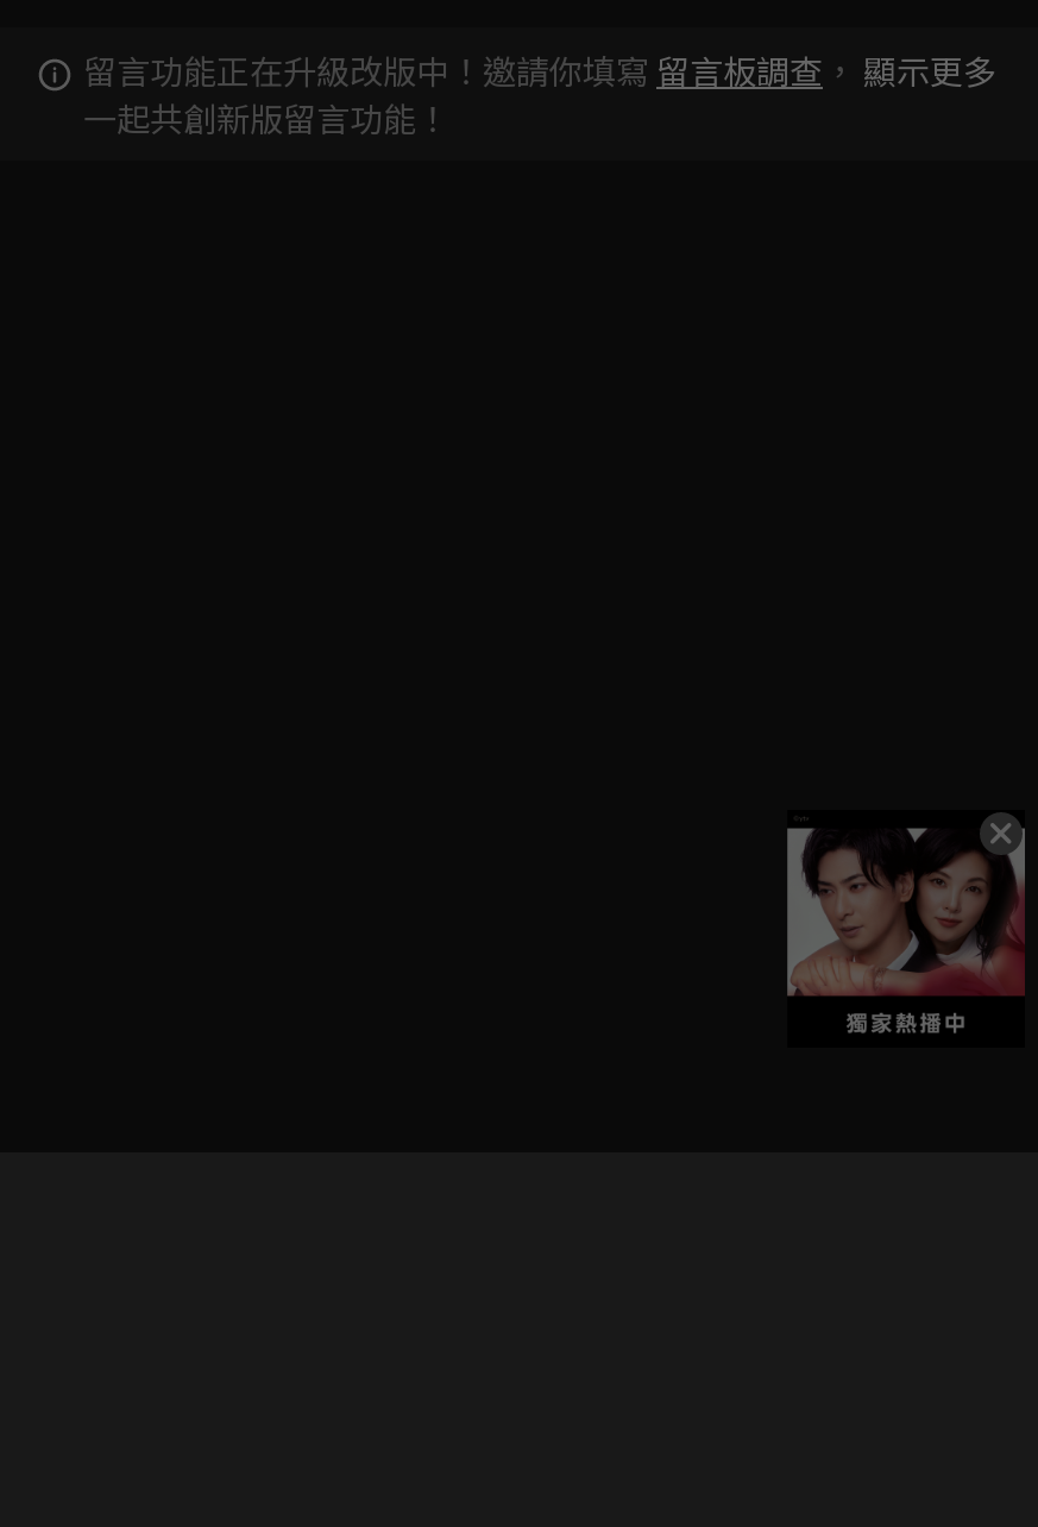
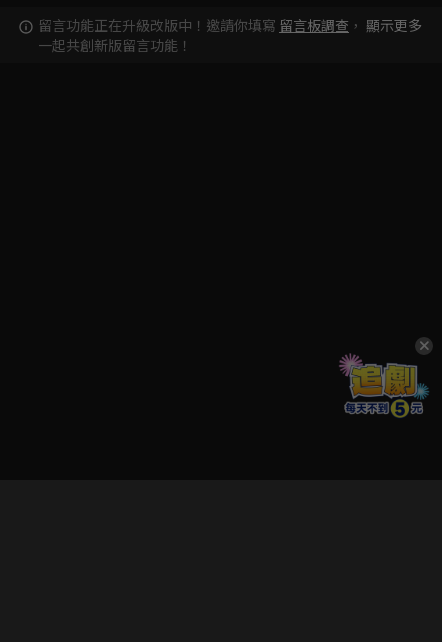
[785,827,1027,1036] [image] -> [334,344,434,429] [image]

